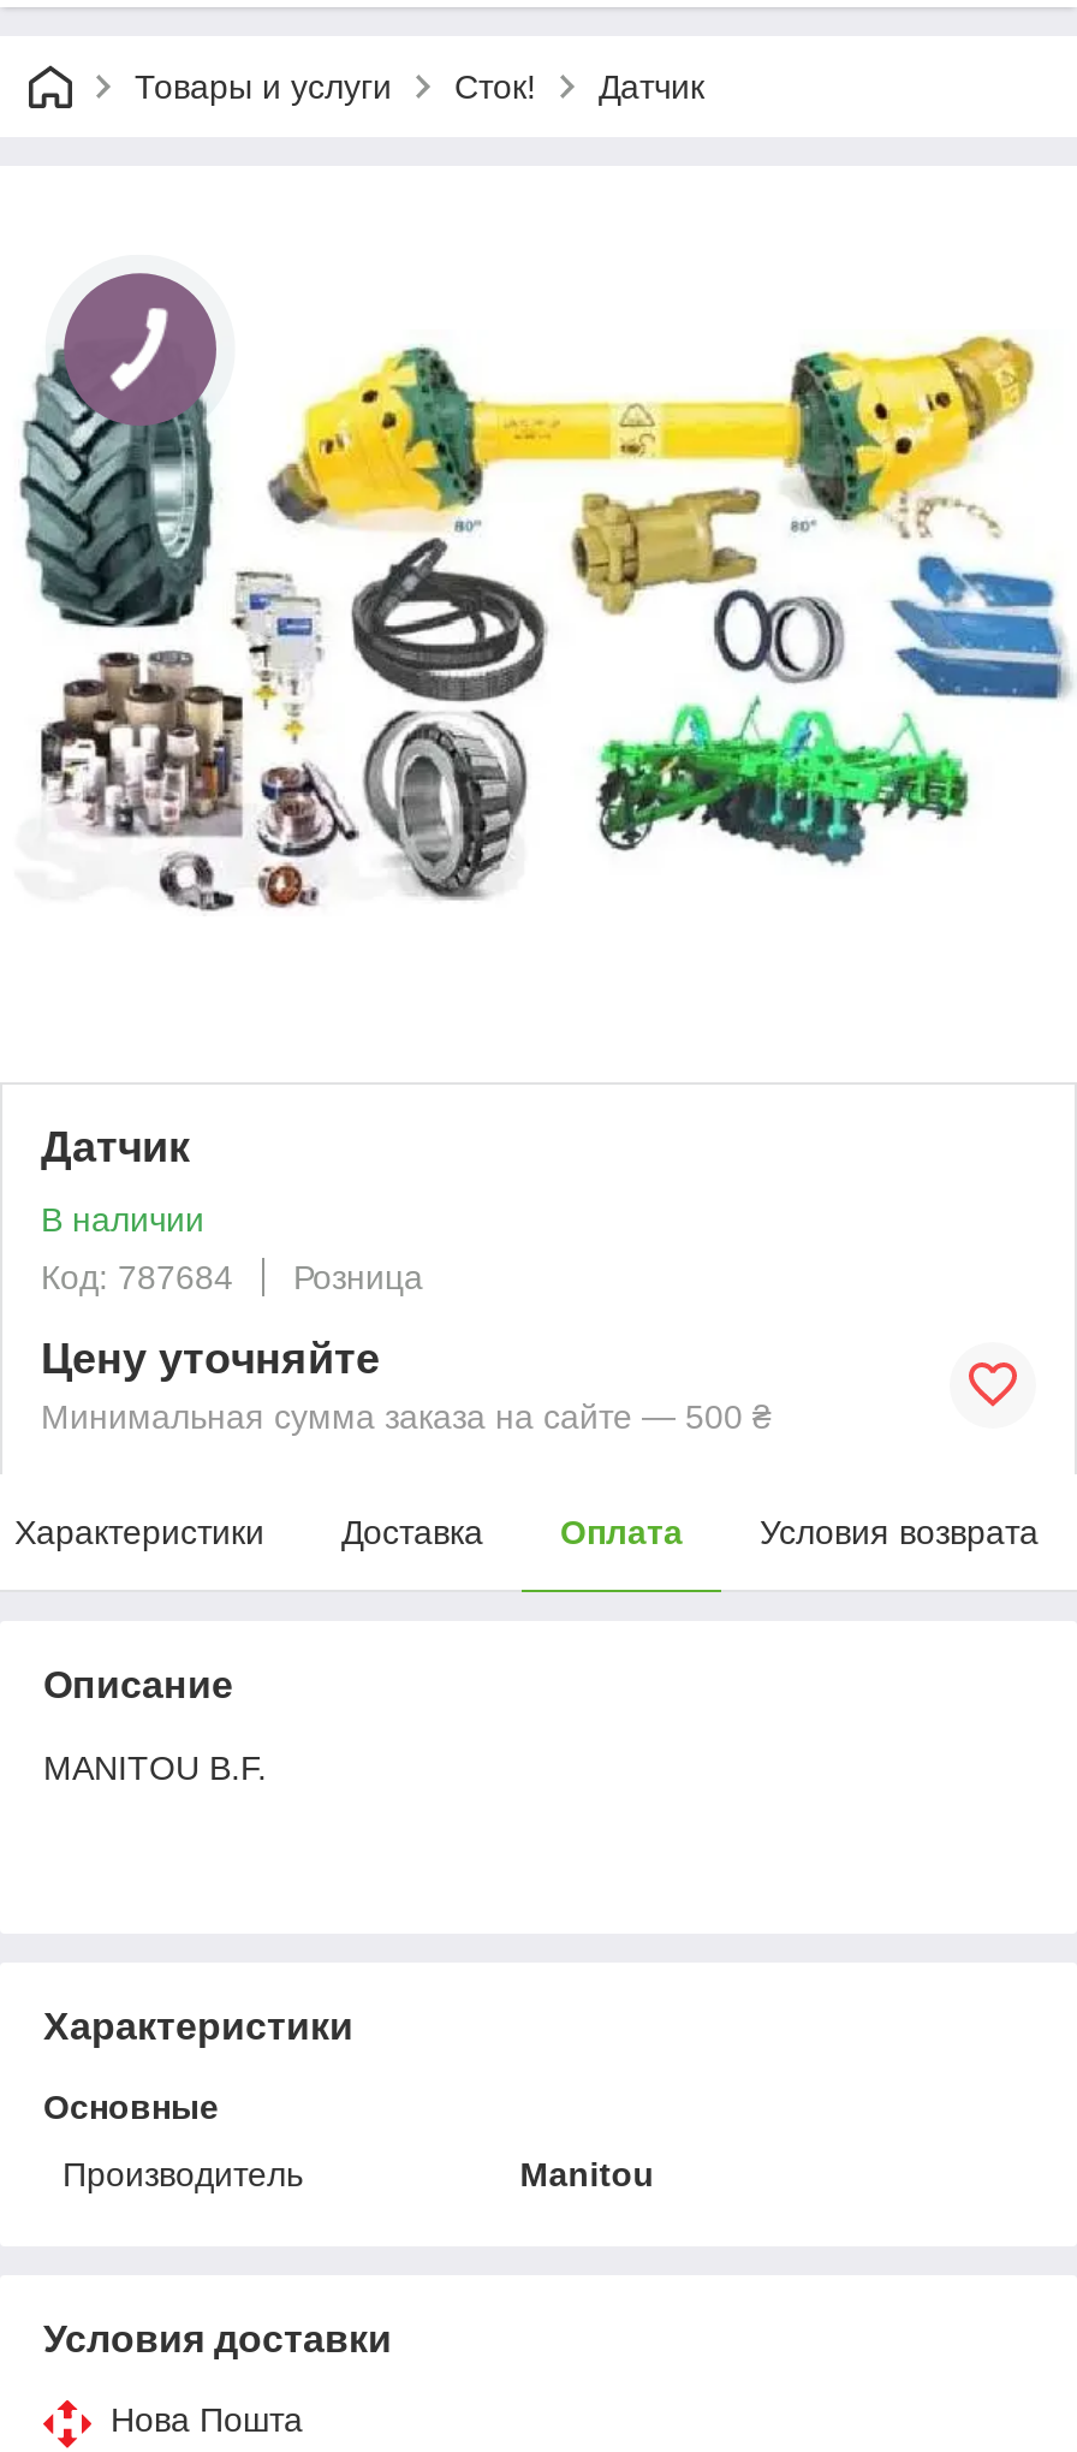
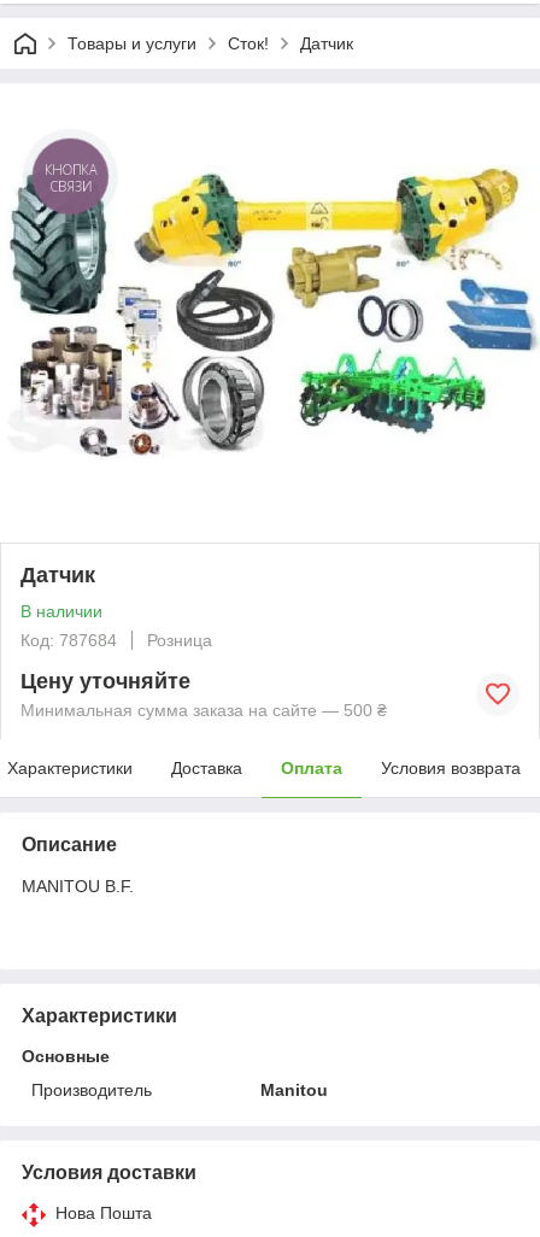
none -> [45,160,97,195] КНОПКА | СВЯЗИ

